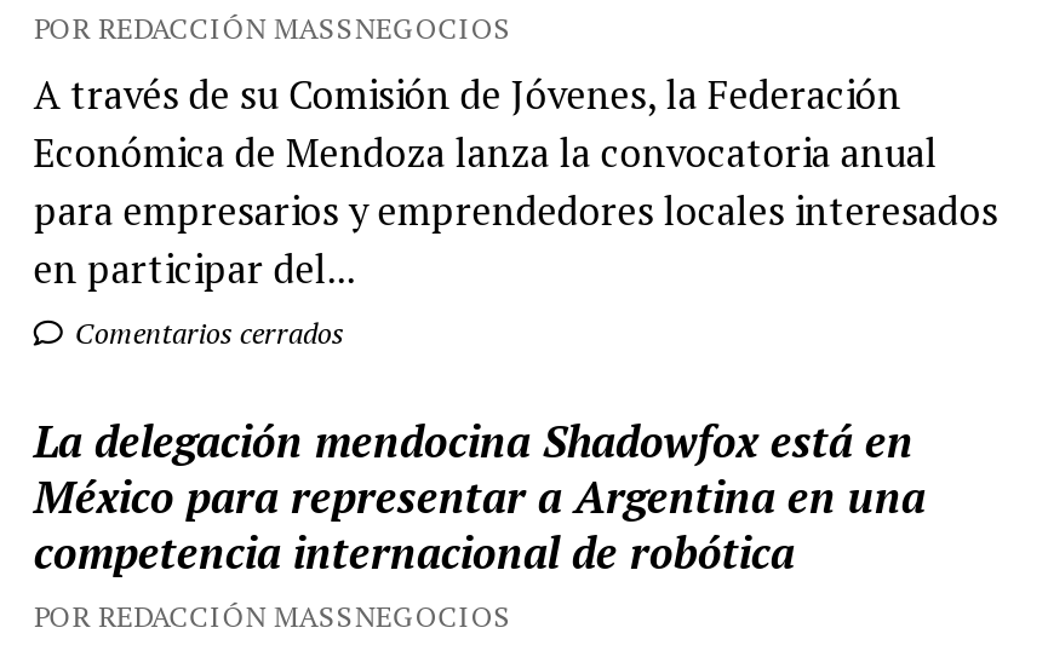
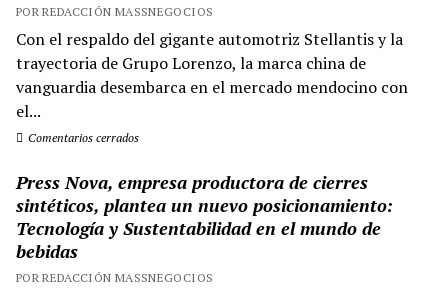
[34,68,998,295] A través de su Comisión de Jóvenes, la Federación | Económica de Mendoza lanza la convocatoria anual | para empresarios y emprendedores locales interesados | en participar del... -> [16,28,408,122] Con el respaldo del gigante automotriz Stellantis y la | trayectoria de Grupo Lorenzo, la marca china de | vanguardia desembarca en el mercado mendocino con | el...
[34,411,925,581] La delegación mendocina Shadowfox está en | México para representar a Argentina en una | competencia internacional de robótica -> [16,170,393,263] Press Nova, empresa productora de cierres | sintéticos, plantea un nuevo posicionamiento: | Tecnología y Sustentabilidad en el mundo de | bebidas

